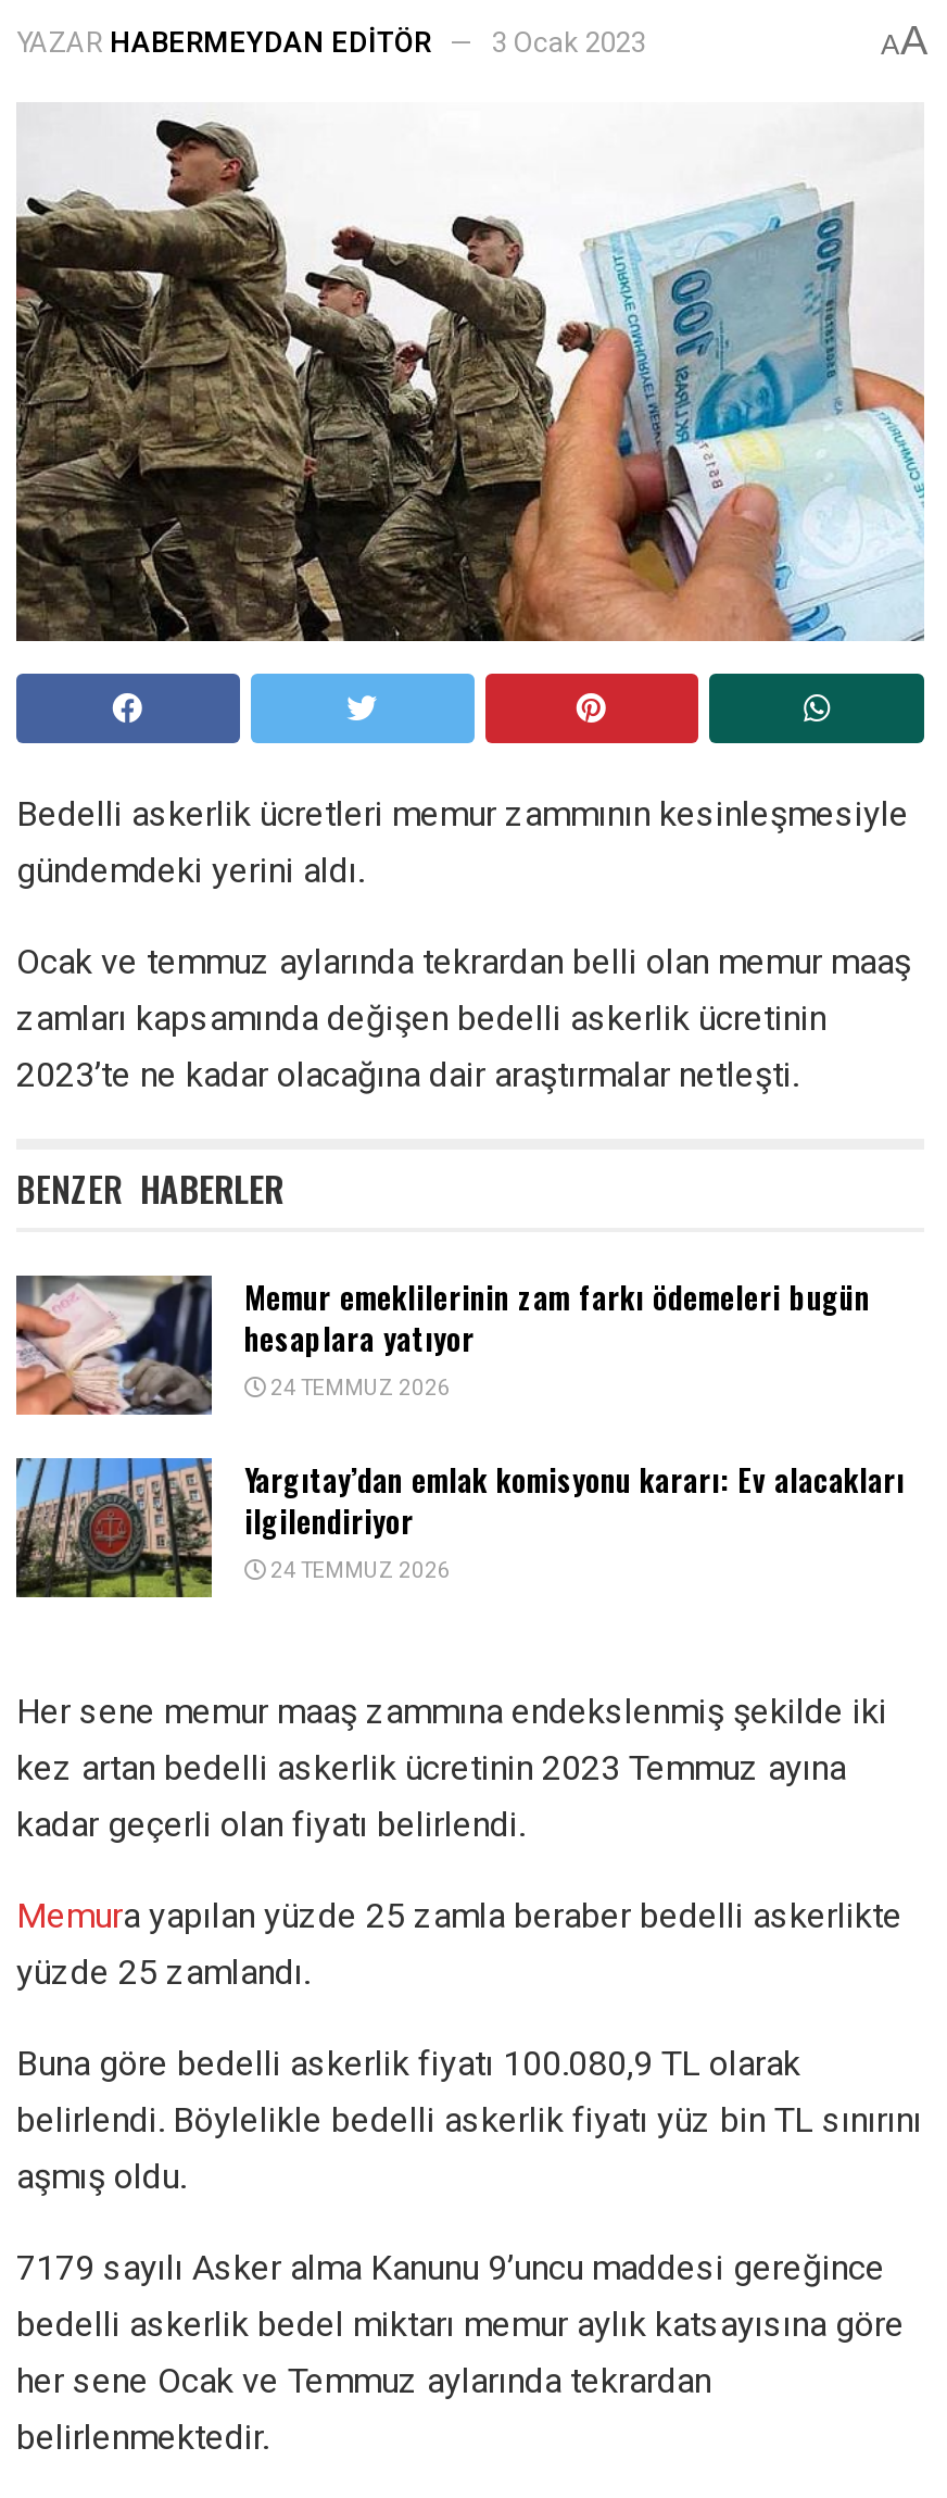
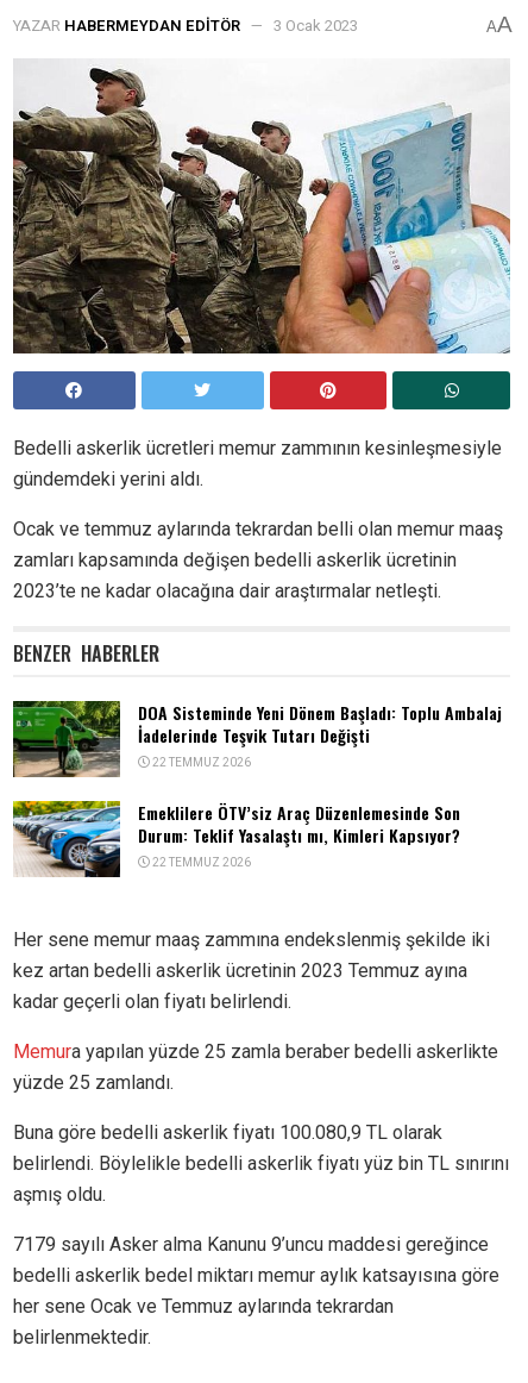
[14,1273,870,1417] [image] | Memur emeklilerinin zam farkı ödemeleri bugün | hesaplara yatıyor | 24 TEMMUZ 2026 -> [12,699,502,777] [image] | DOA Sisteminde Yeni Dönem Başladı: Toplu Ambalaj | İadelerinde Teşvik Tutarı Değişti | 22 TEMMUZ 2026
[14,1456,905,1599] [image] | Yargıtay’dan emlak komisyonu kararı: Ev alacakları | ilgilendiriyor | 24 TEMMUZ 2026 -> [12,800,460,878] [image] | Emeklilere ÖTV’siz Araç Düzenlemesinde Son | Durum: Teklif Yasalaştı mı, Kimleri Kapsıyor? | 22 TEMMUZ 2026

